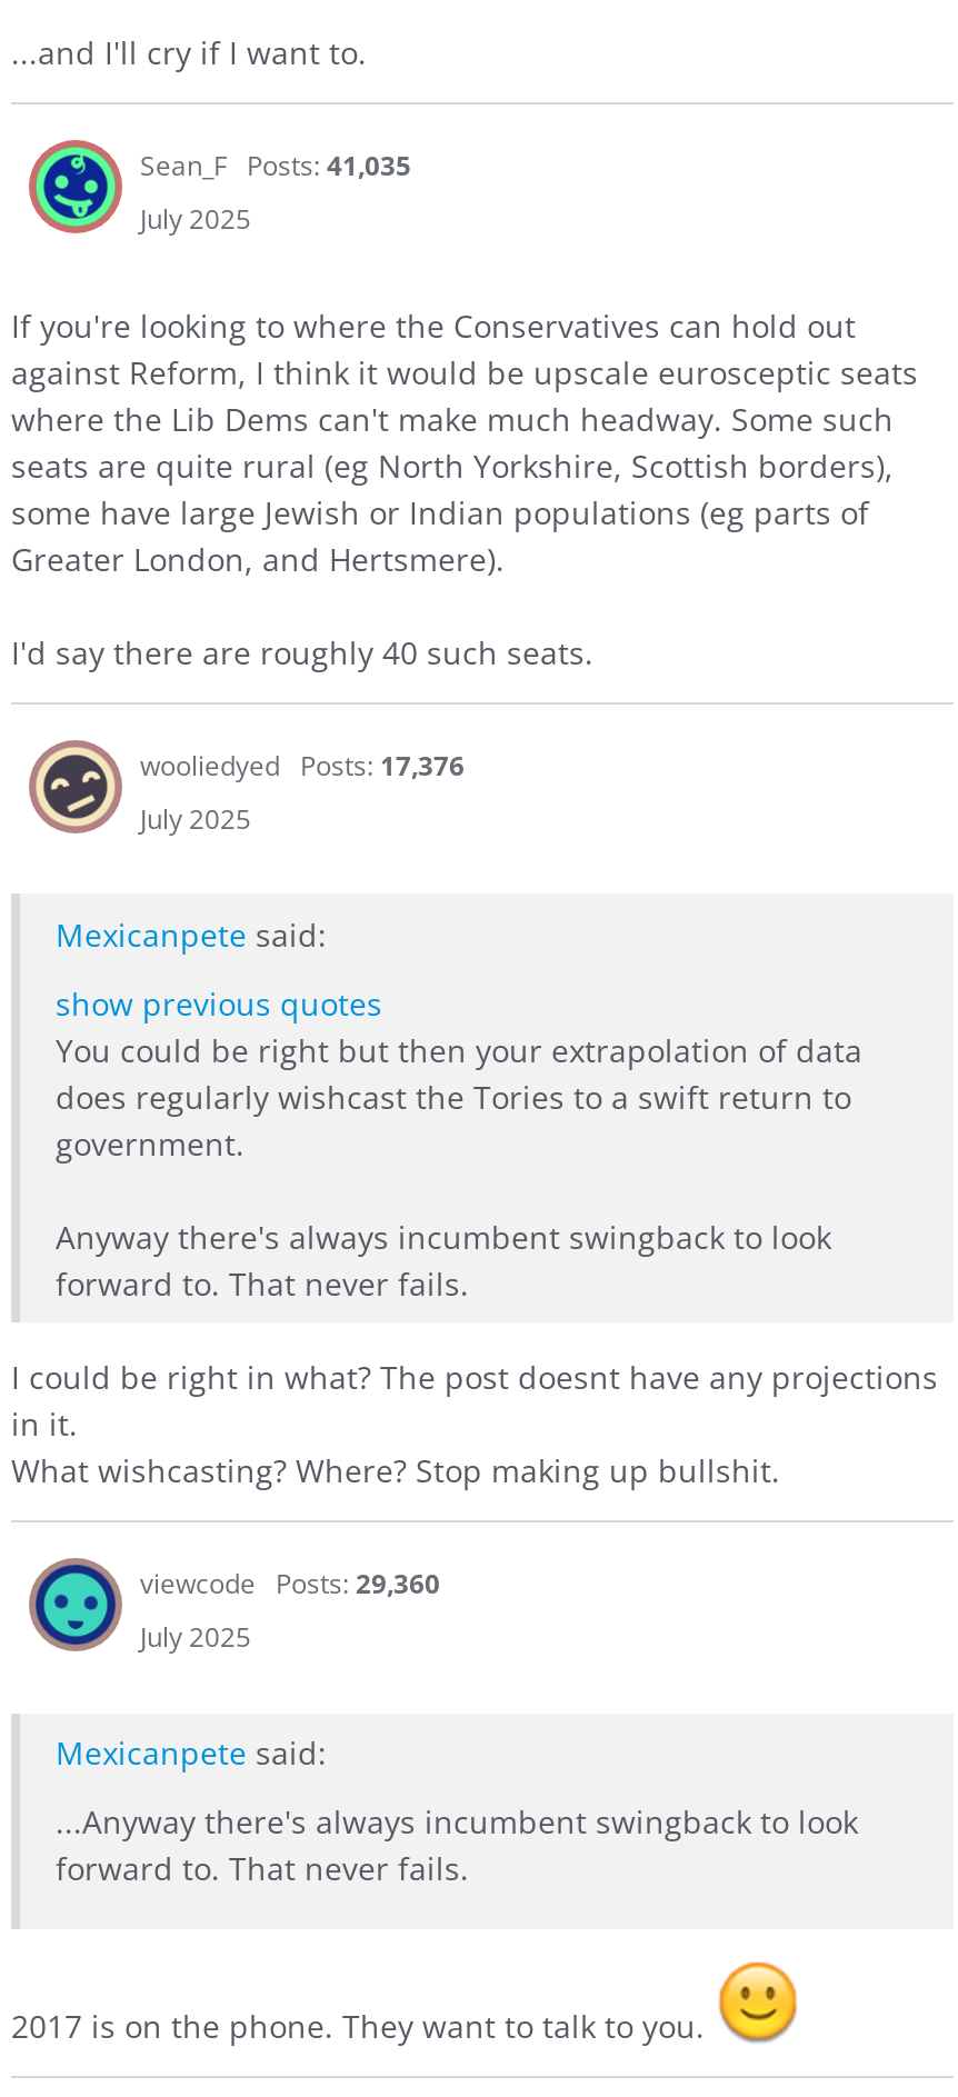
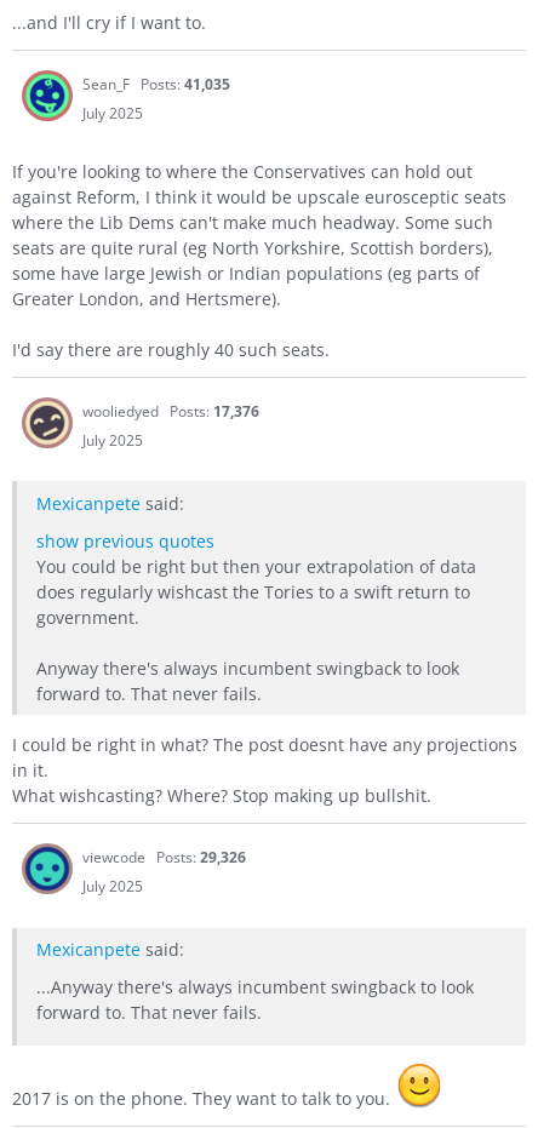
[140,1565,440,1602] viewcode Posts: 29,360 -> [82,847,246,868] viewcode Posts: 29,326

